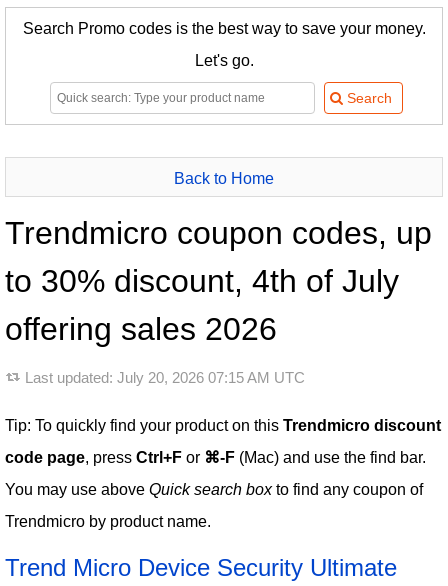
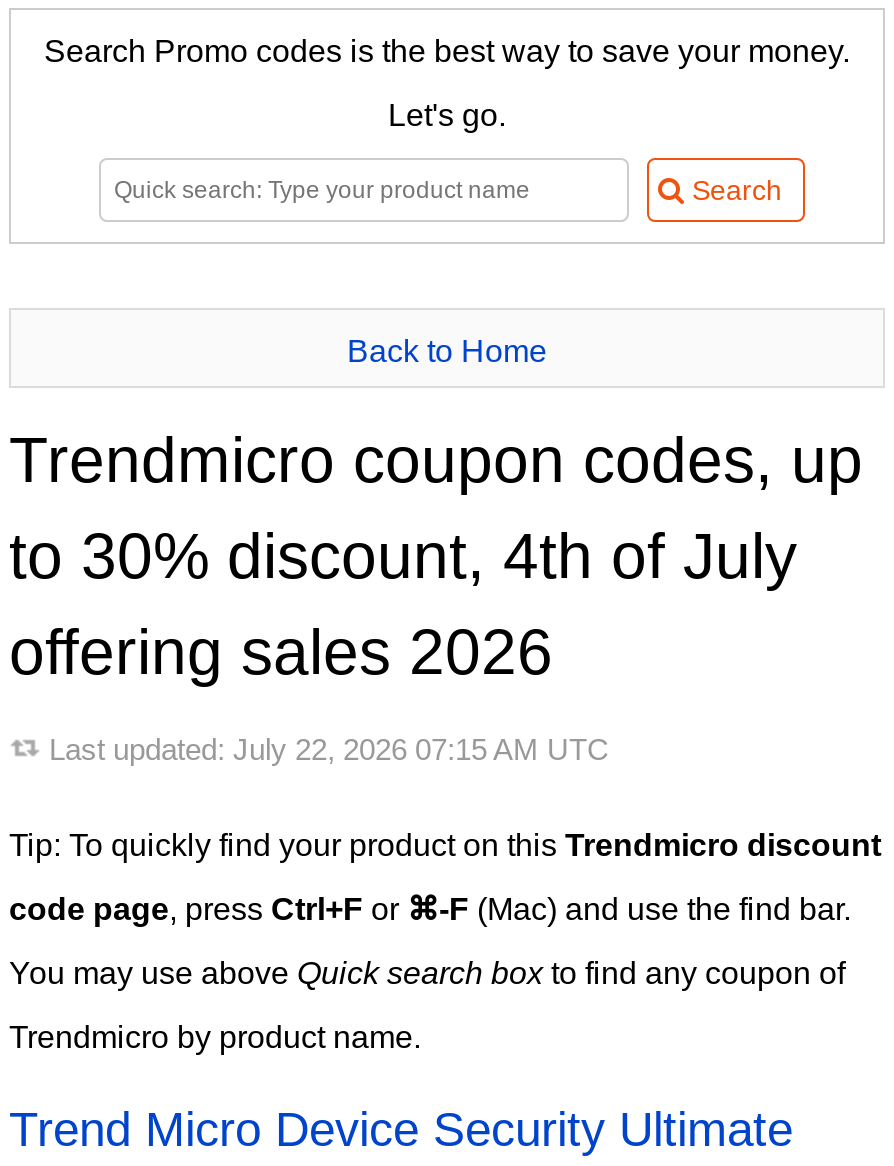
[25,369,305,386] Last updated: July 20, 2026 07:15 AM UTC -> [49,732,609,766] Last updated: July 22, 2026 07:15 AM UTC

